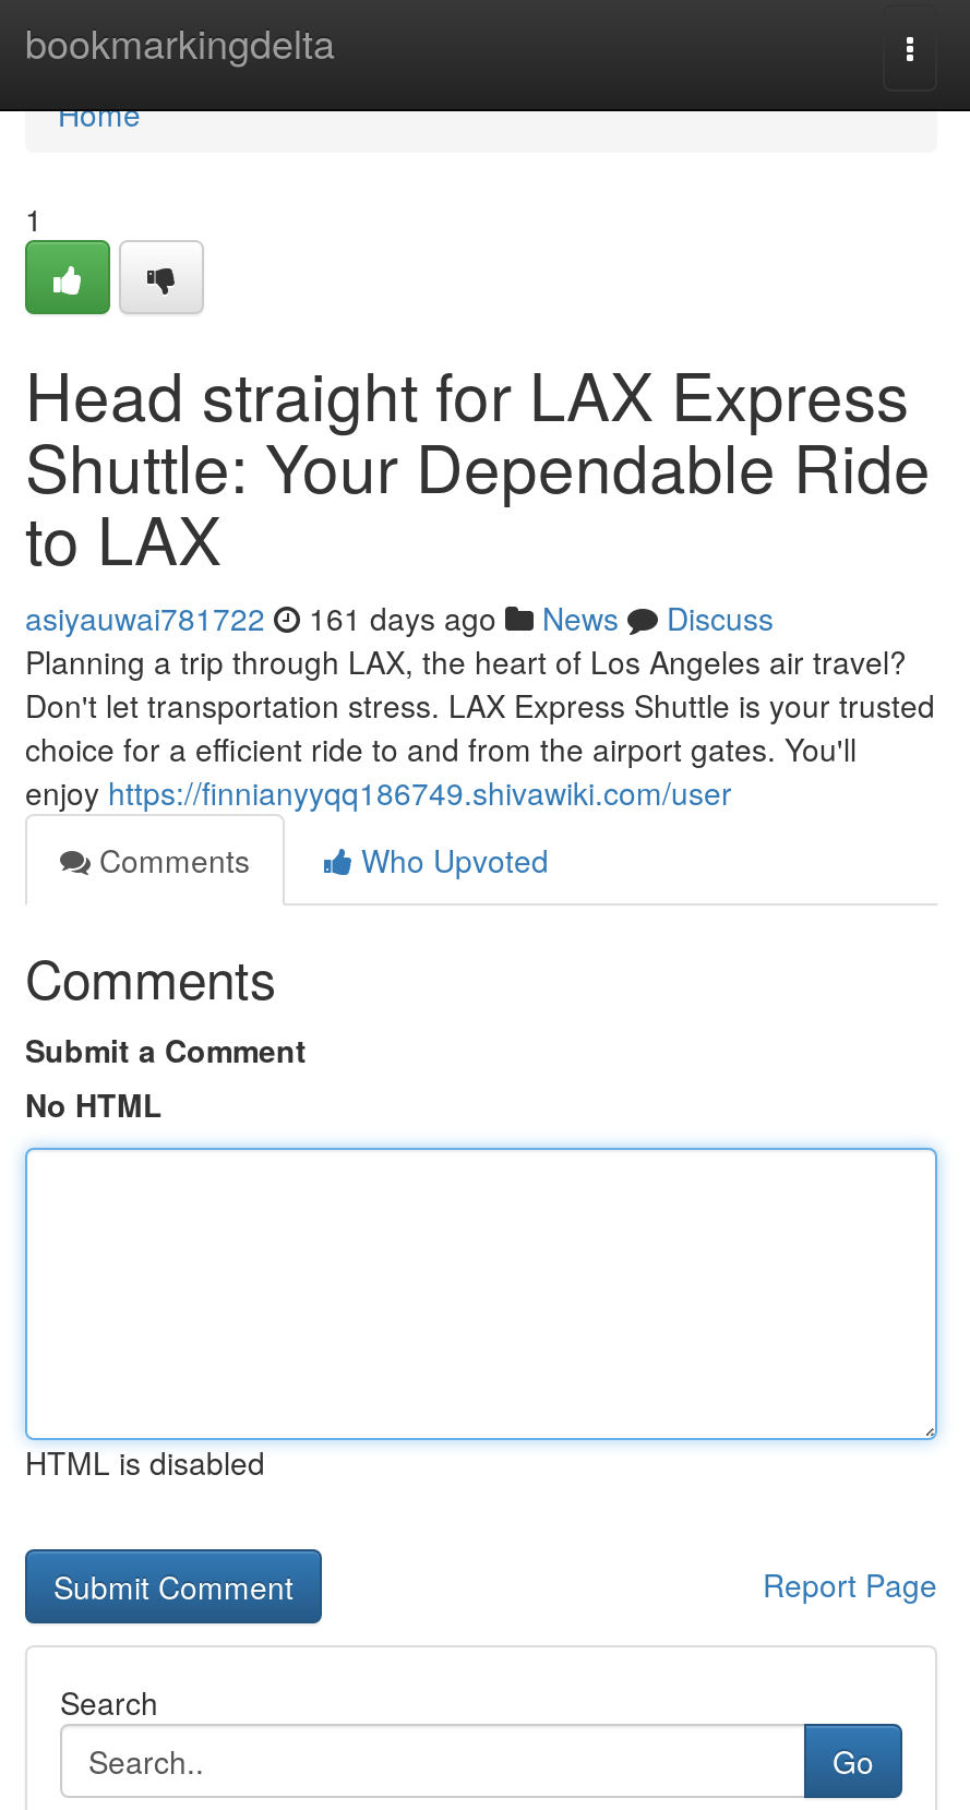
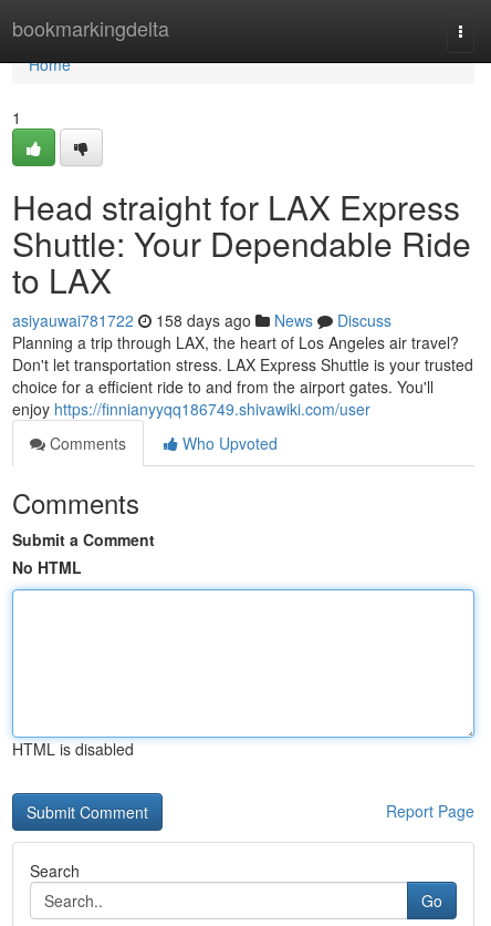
[25,596,774,639] asiyauwai781722 161 days ago News Discuss -> [12,309,391,331] asiyauwai781722 158 days ago News Discuss

